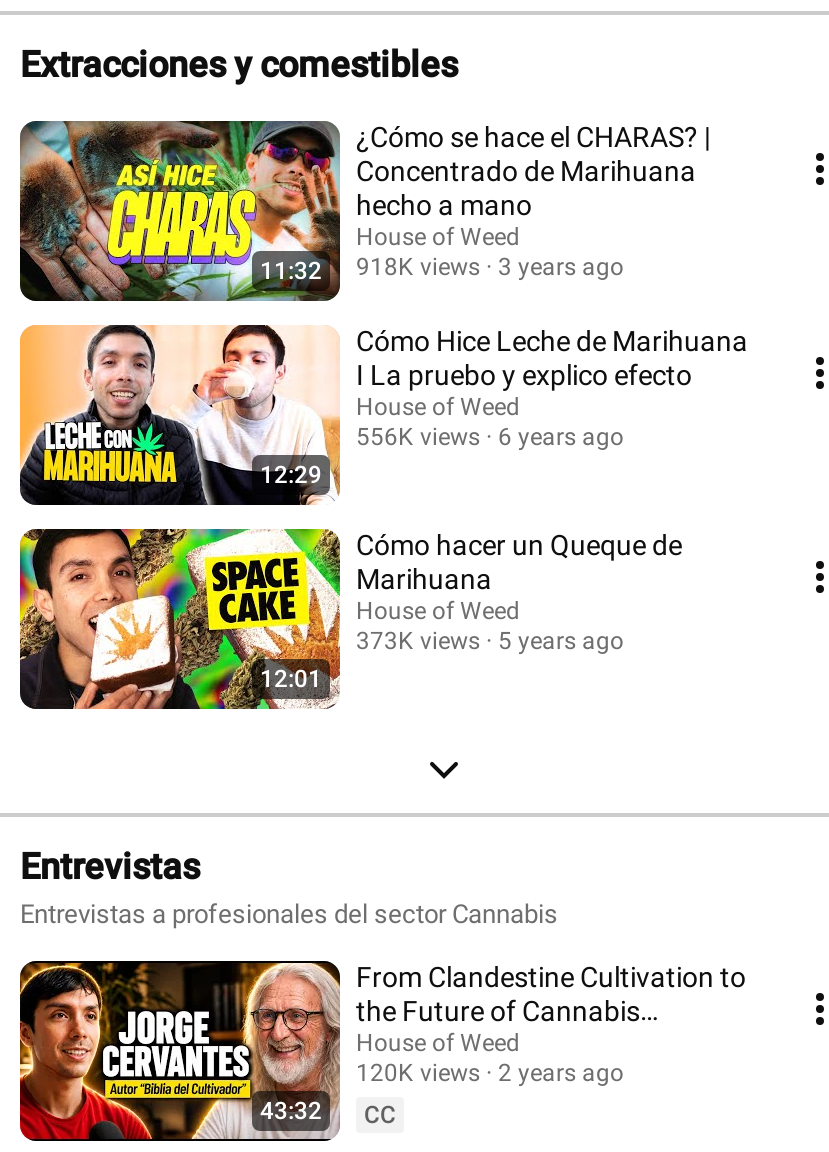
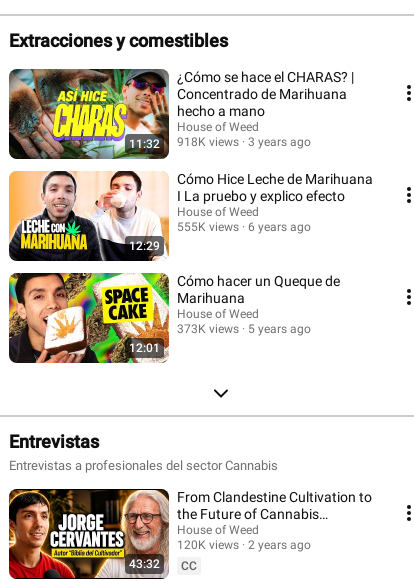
[356,422,624,450] 556K views 6 years ago -> [177,219,311,233] 555K views 6 years ago

